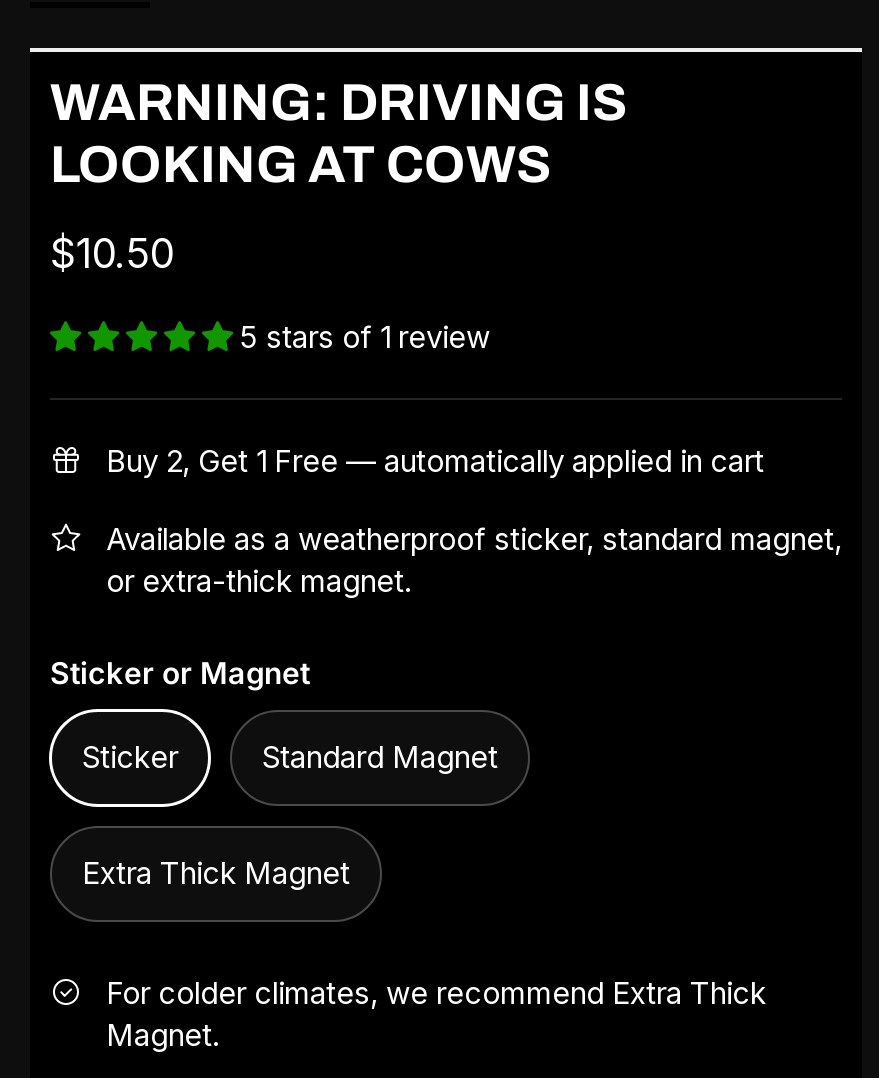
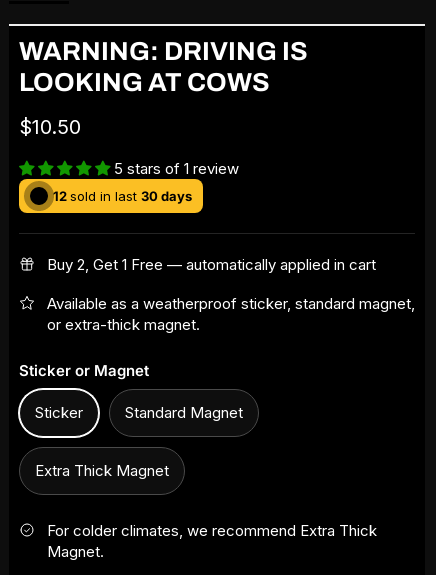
none -> [53,188,192,204] 12 sold in last 30 days

